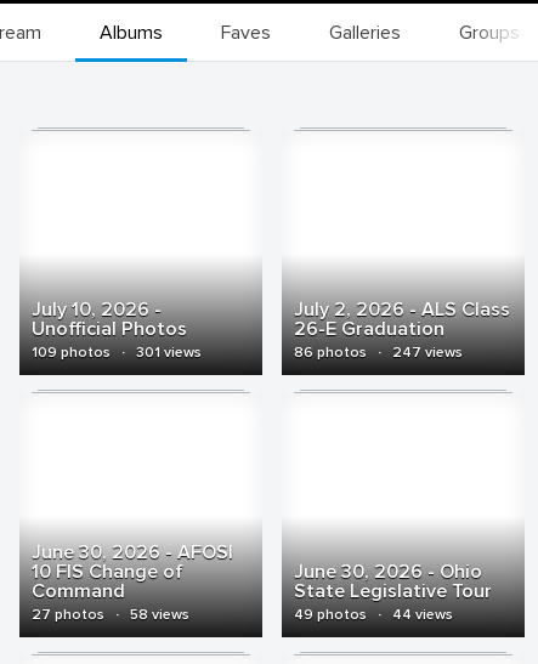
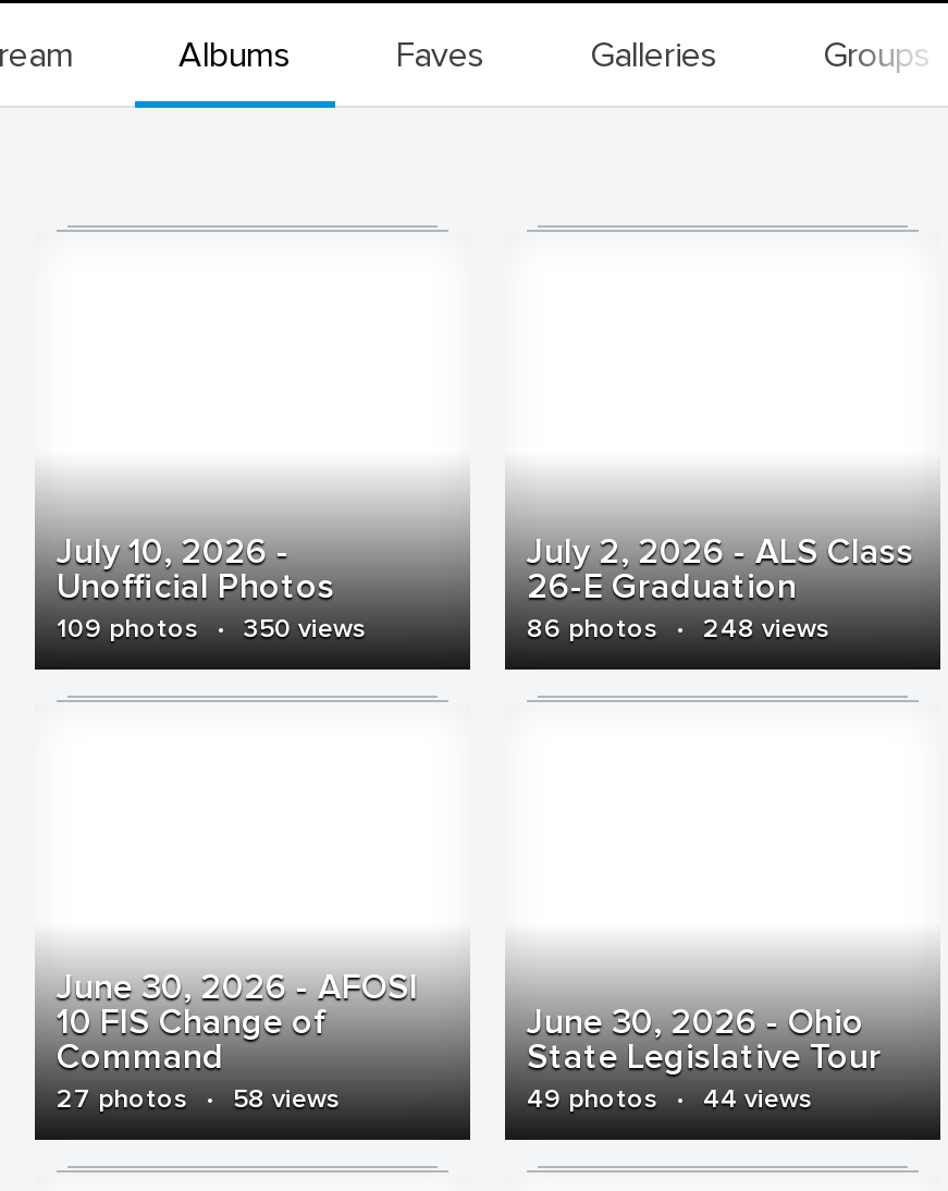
[32,344,202,362] 109 photos · 301 views -> [57,613,366,646] 109 photos · 350 views
[294,344,463,362] 86 photos · 247 views -> [527,613,829,646] 86 photos · 248 views

